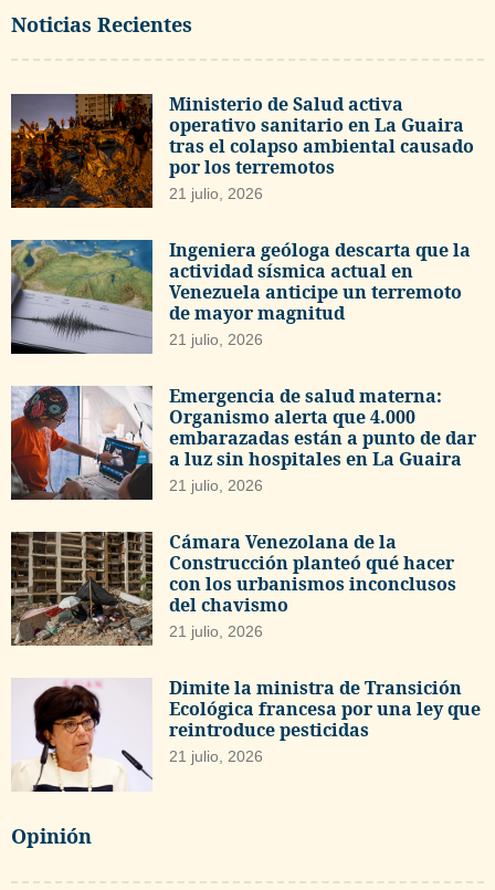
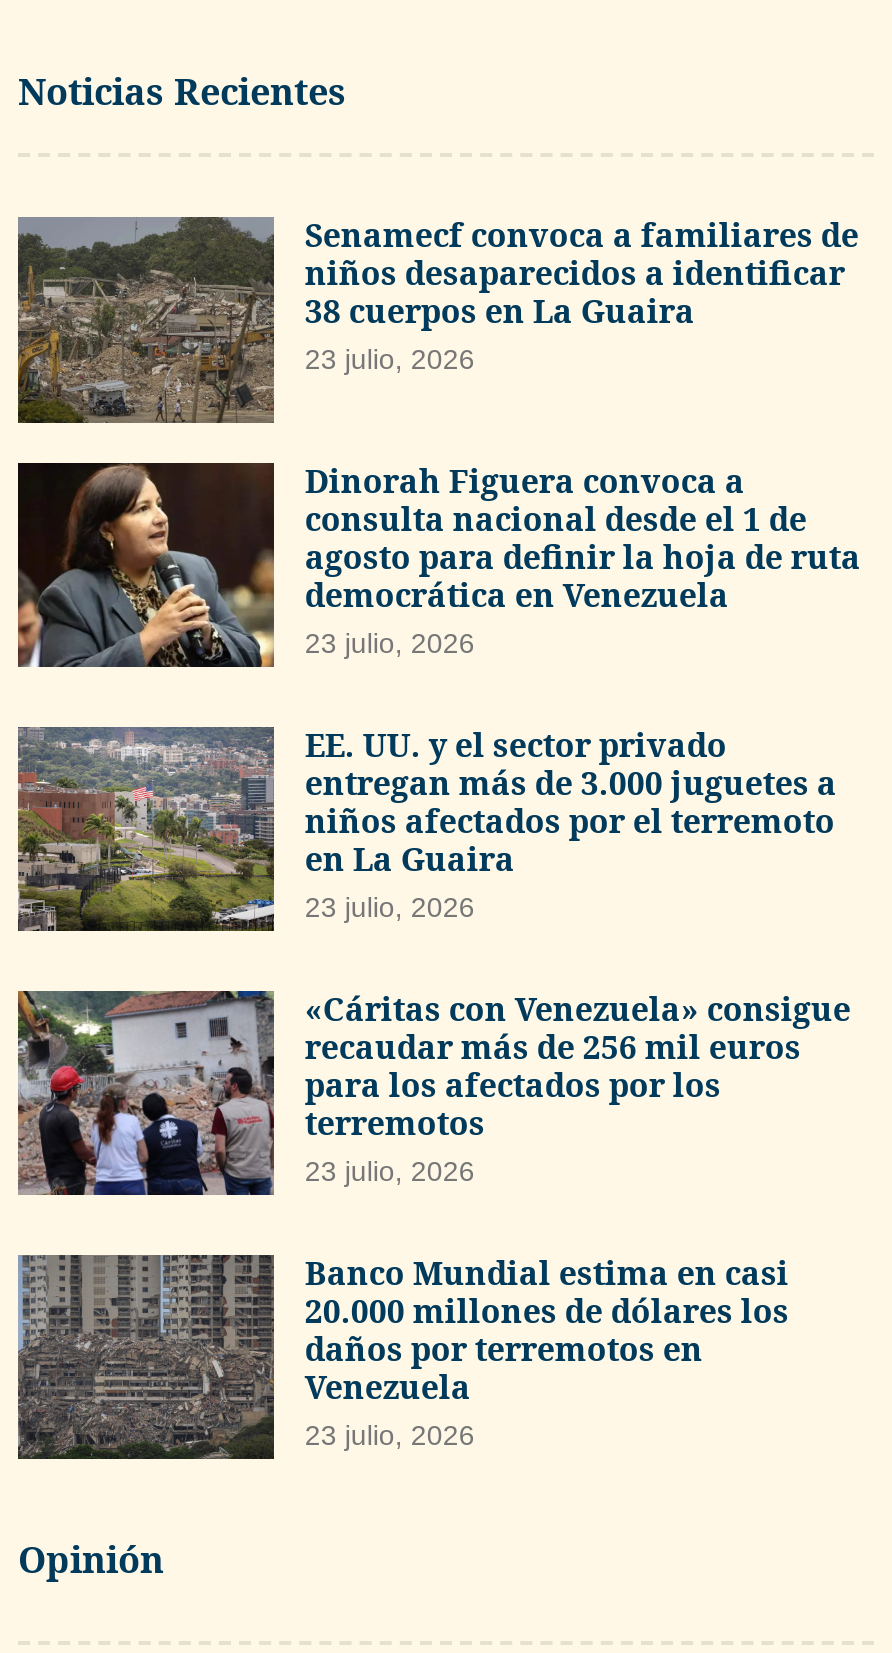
[10,92,474,208] [image] | Ministerio de Salud activa | operativo sanitario en La Guaira | tras el colapso ambiental causado | por los terremotos | 21 julio, 2026 -> [18,213,859,425] [image] | Senamecf convoca a familiares de | niños desaparecidos a identificar | 38 cuerpos en La Guaira | 23 julio, 2026
[10,230,471,355] [image] | Ingeniera geóloga descarta que la | actividad sísmica actual en | Venezuela anticipe un terremoto | de mayor magnitud | 21 julio, 2026 -> [16,459,861,687] [image] | Dinorah Figuera convoca a | consulta nacional desde el 1 de | agosto para definir la hoja de ruta | democrática en Venezuela | 23 julio, 2026
[10,376,477,501] [image] | Emergencia de salud materna: | Organismo alerta que 4.000 | embarazadas están a punto de dar | a luz sin hospitales en La Guaira | 21 julio, 2026 -> [16,723,837,951] [image] | EE. UU. y el sector privado | entregan más de 3.000 juguetes a | niños afectados por el terremoto | en La Guaira | 23 julio, 2026
[10,522,457,647] [image] | Cámara Venezolana de la | Construcción planteó qué hacer | con los urbanismos inconclusos | del chavismo | 21 julio, 2026 -> [16,987,851,1215] [image] | «Cáritas con Venezuela» consigue | recaudar más de 256 mil euros | para los afectados por los | terremotos | 23 julio, 2026
[11,668,481,793] [image] | Dimite la ministra de Transición | Ecológica francesa por una ley que | reintroduce pesticidas | 21 julio, 2026 -> [16,1251,789,1479] [image] | Banco Mundial estima en casi | 20.000 millones de dólares los | daños por terremotos en | Venezuela | 23 julio, 2026

